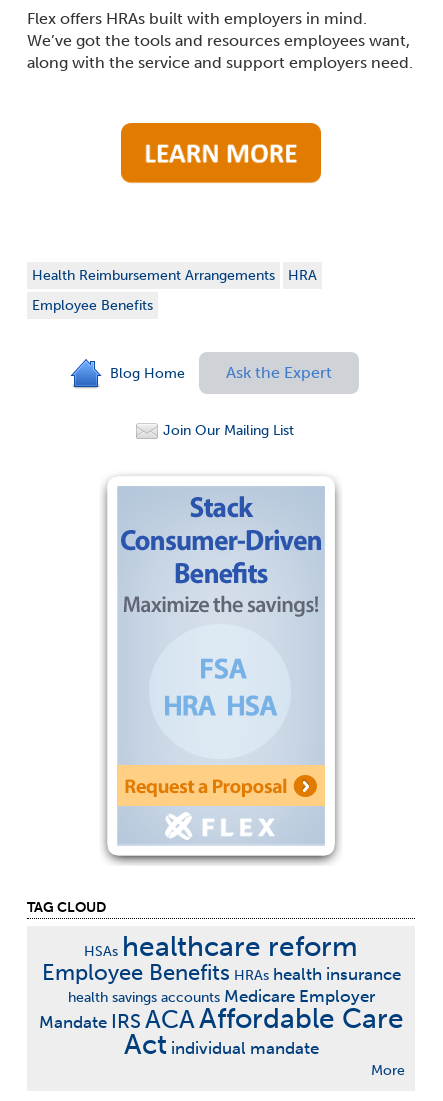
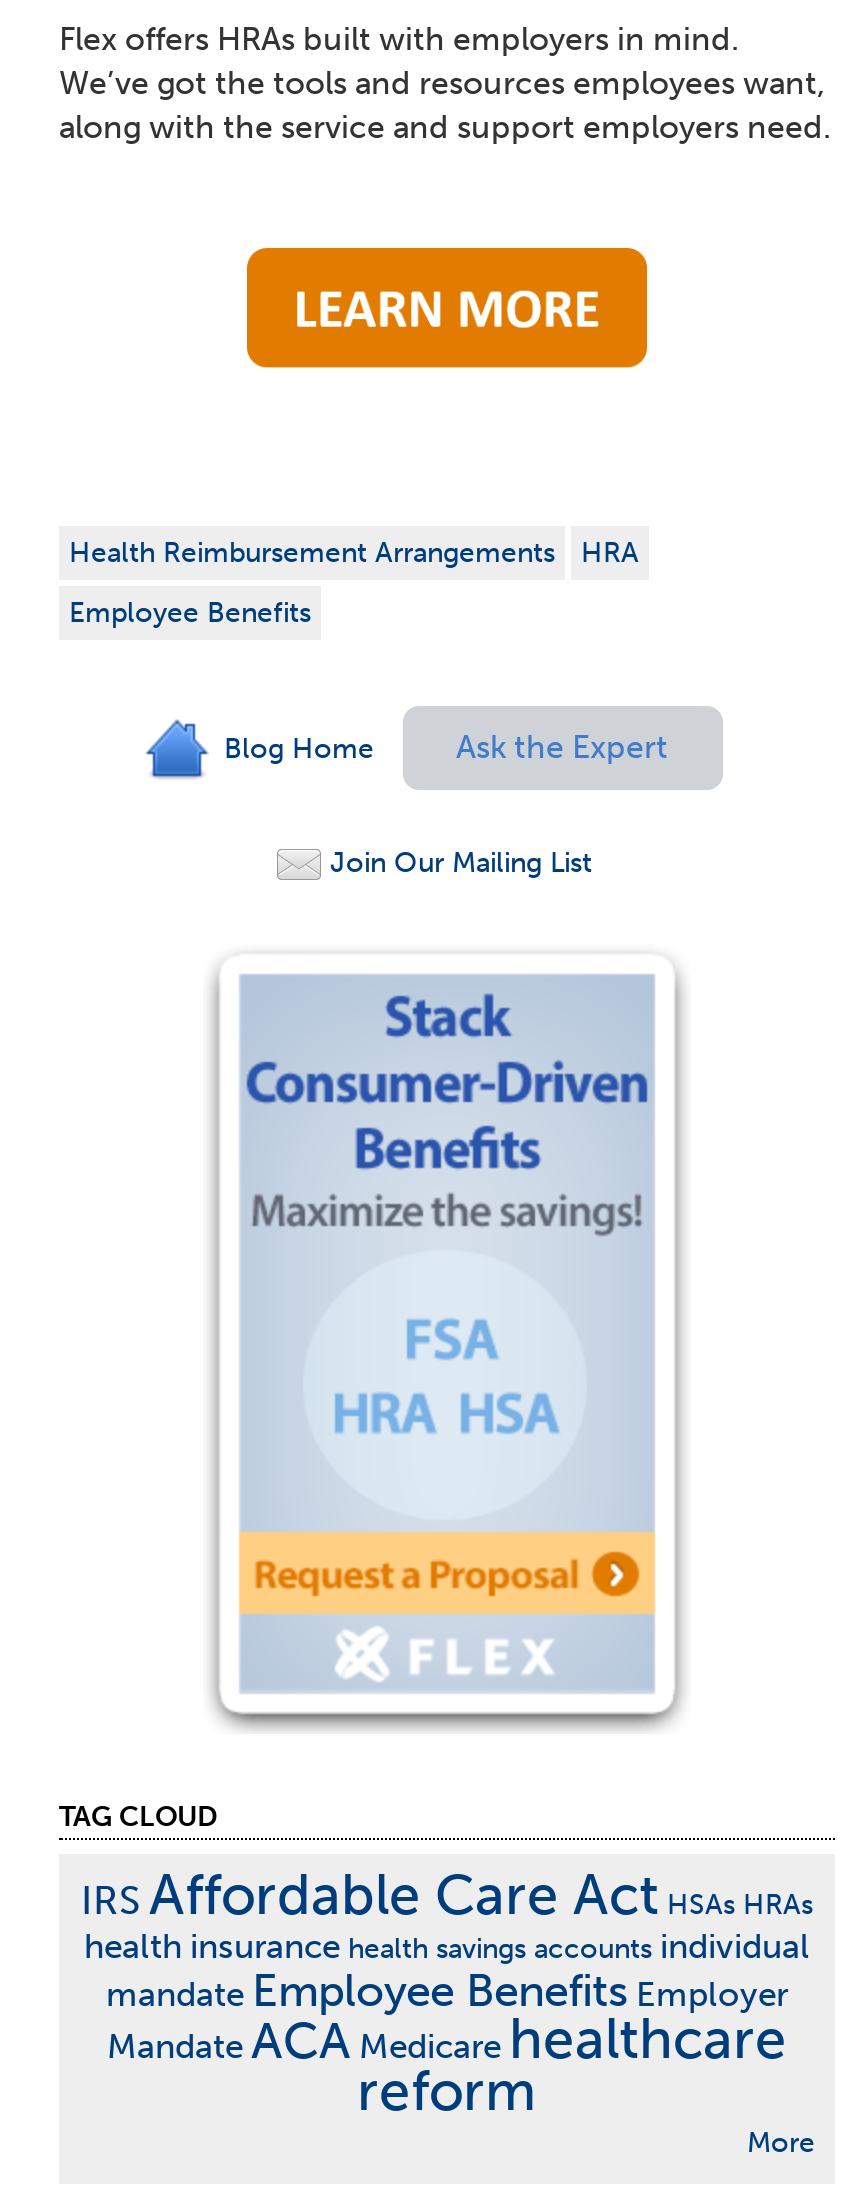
[38,930,403,1061] HSAs healthcare reform | Employee Benefits HRAs health insurance | health savings accounts Medicare Employer | Mandate IRS ACA Affordable Care | Act individual mandate -> [81,1862,813,2124] IRS Affordable Care Act HSAs HRAs | health insurance health savings accounts individual | mandate Employee Benefits Employer | Mandate ACA Medicare healthcare | reform

